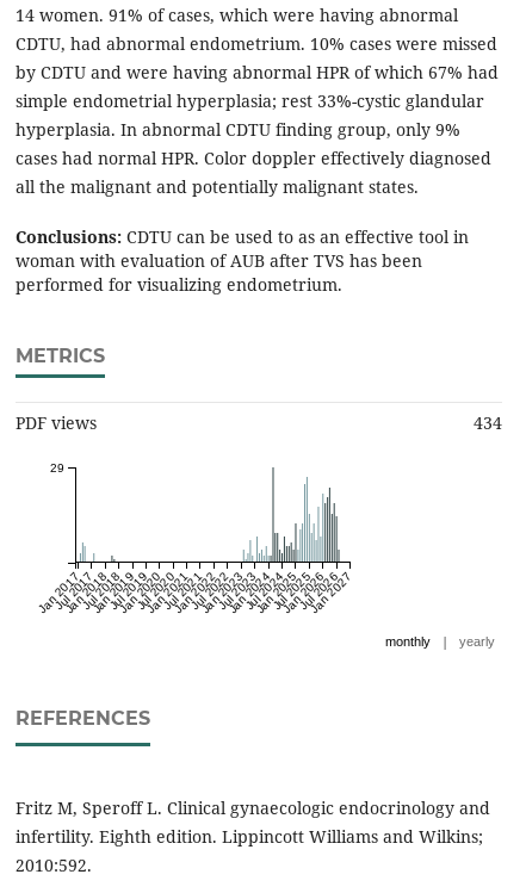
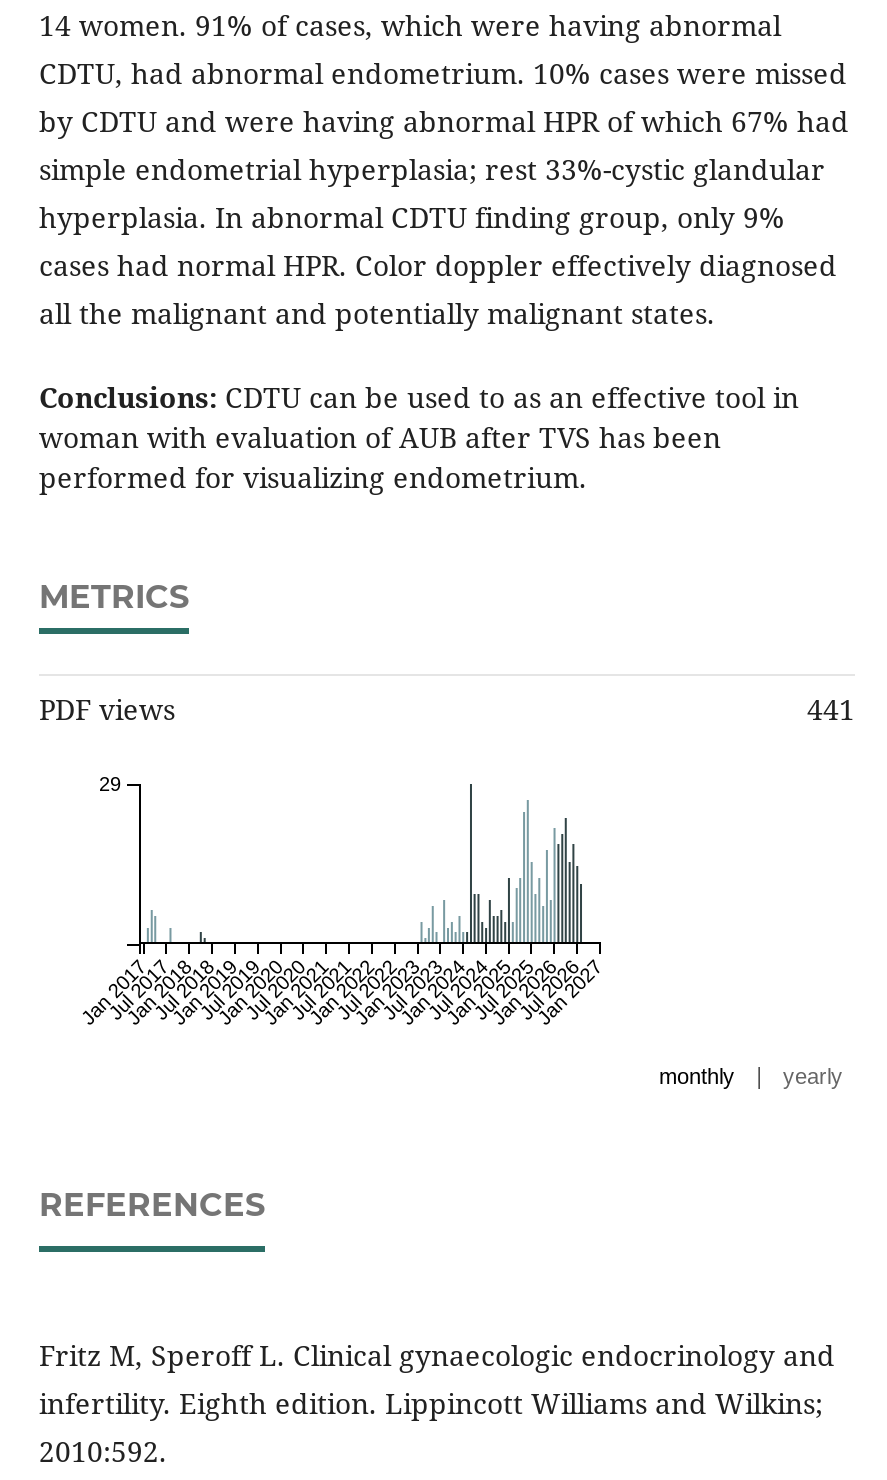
[474,412,502,434] 434 -> [807,690,855,728] 441

